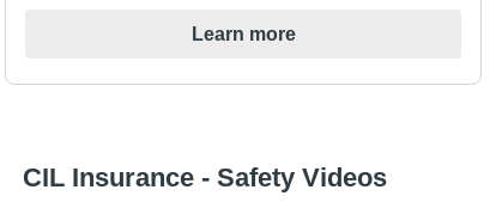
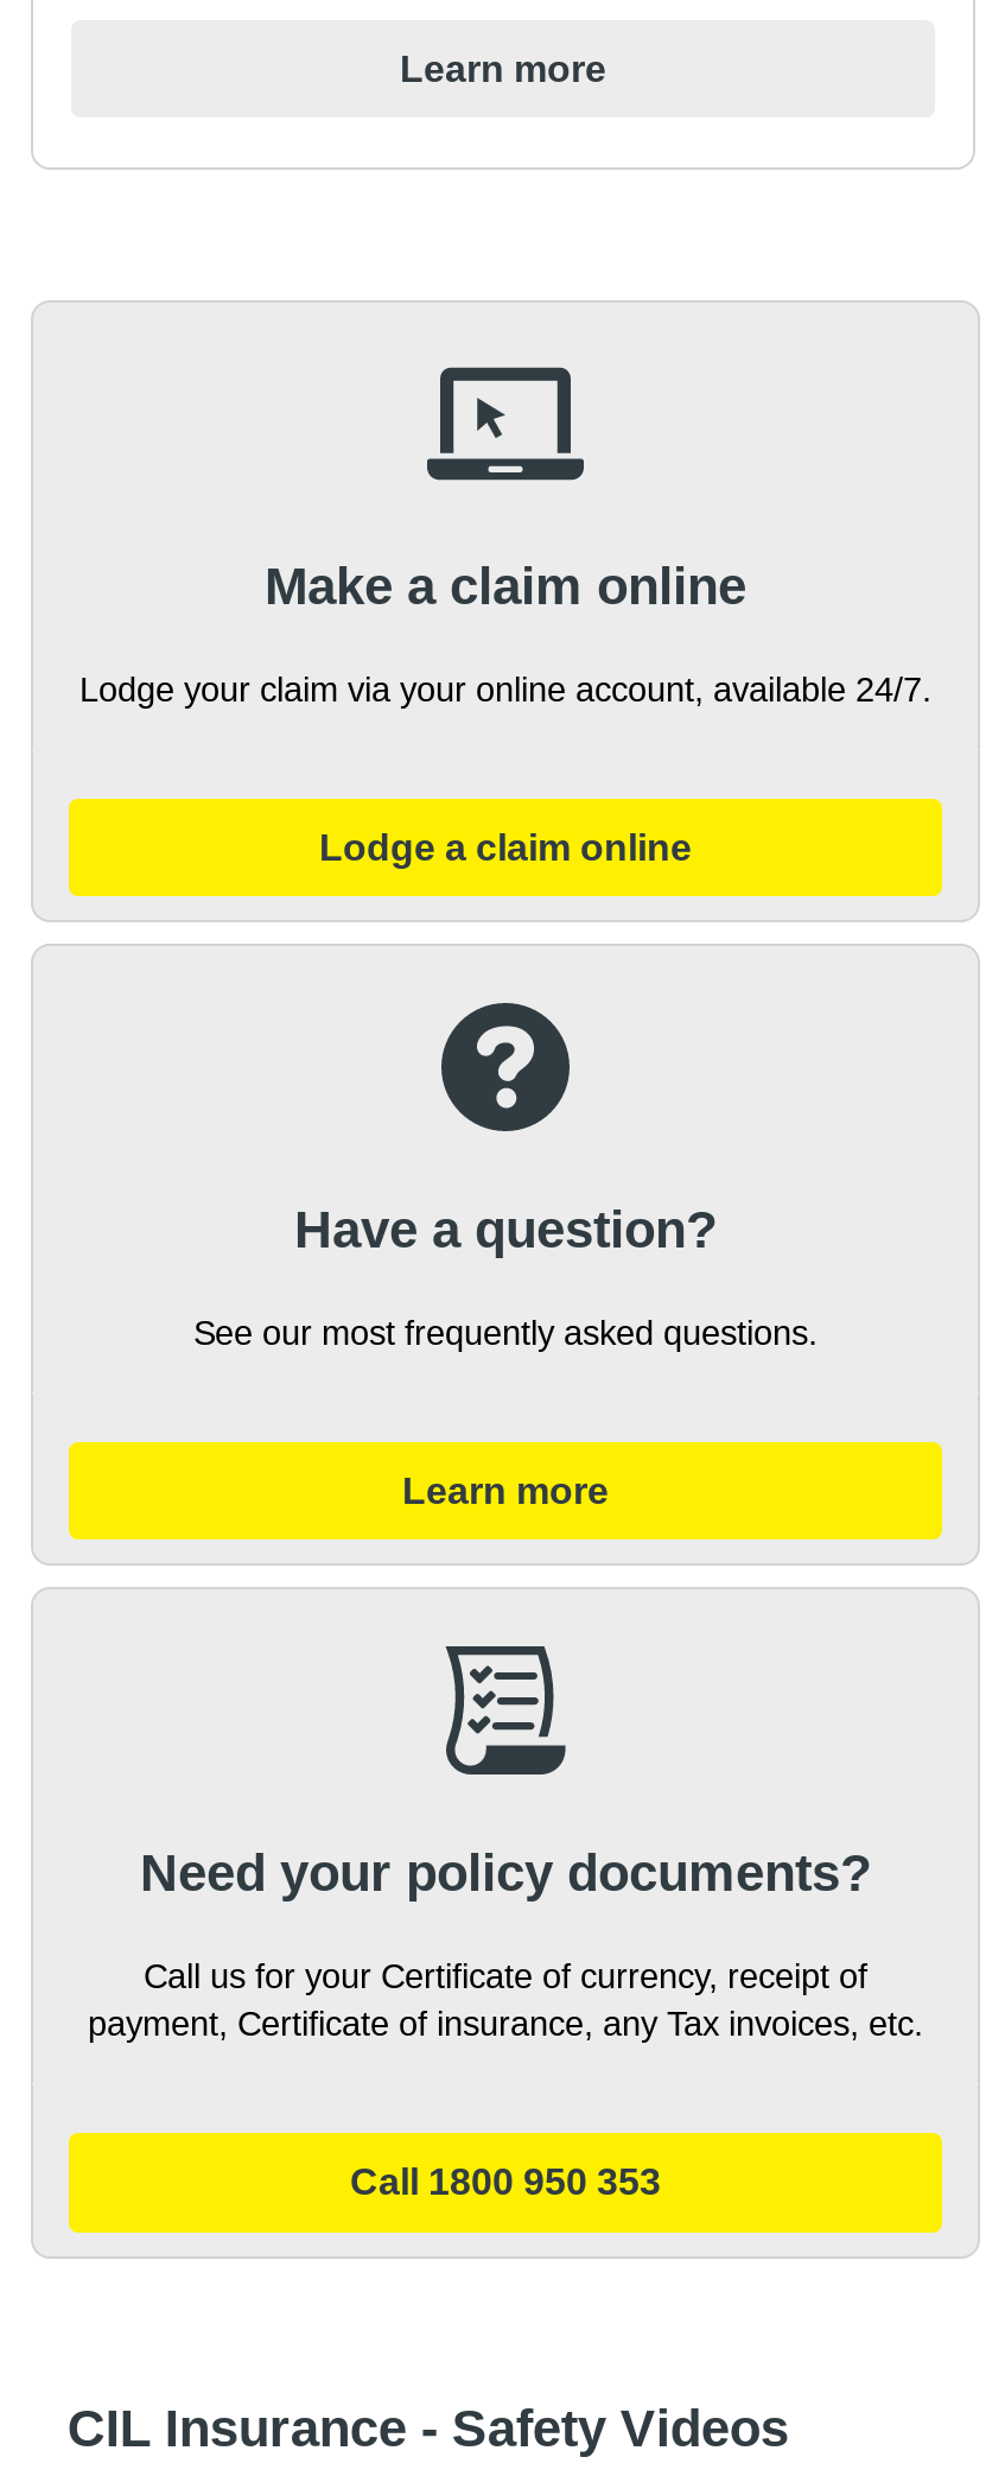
none -> [79,364,931,708] [image] | Make a claim online | Lodge your claim via your online account, available 24/7.
none -> [88,1642,923,2043] [image] | Need your policy documents? | Call us for your Certificate of currency, receipt of | payment, Certificate of insurance, any Tax invoices, etc.
none -> [193,998,818,1352] [image] | Have a question? | See our most frequently asked questions.
none -> [319,827,692,868] Lodge a claim online
none -> [350,2162,661,2203] Call 1800 950 353
none -> [402,1471,609,1511] Learn more

